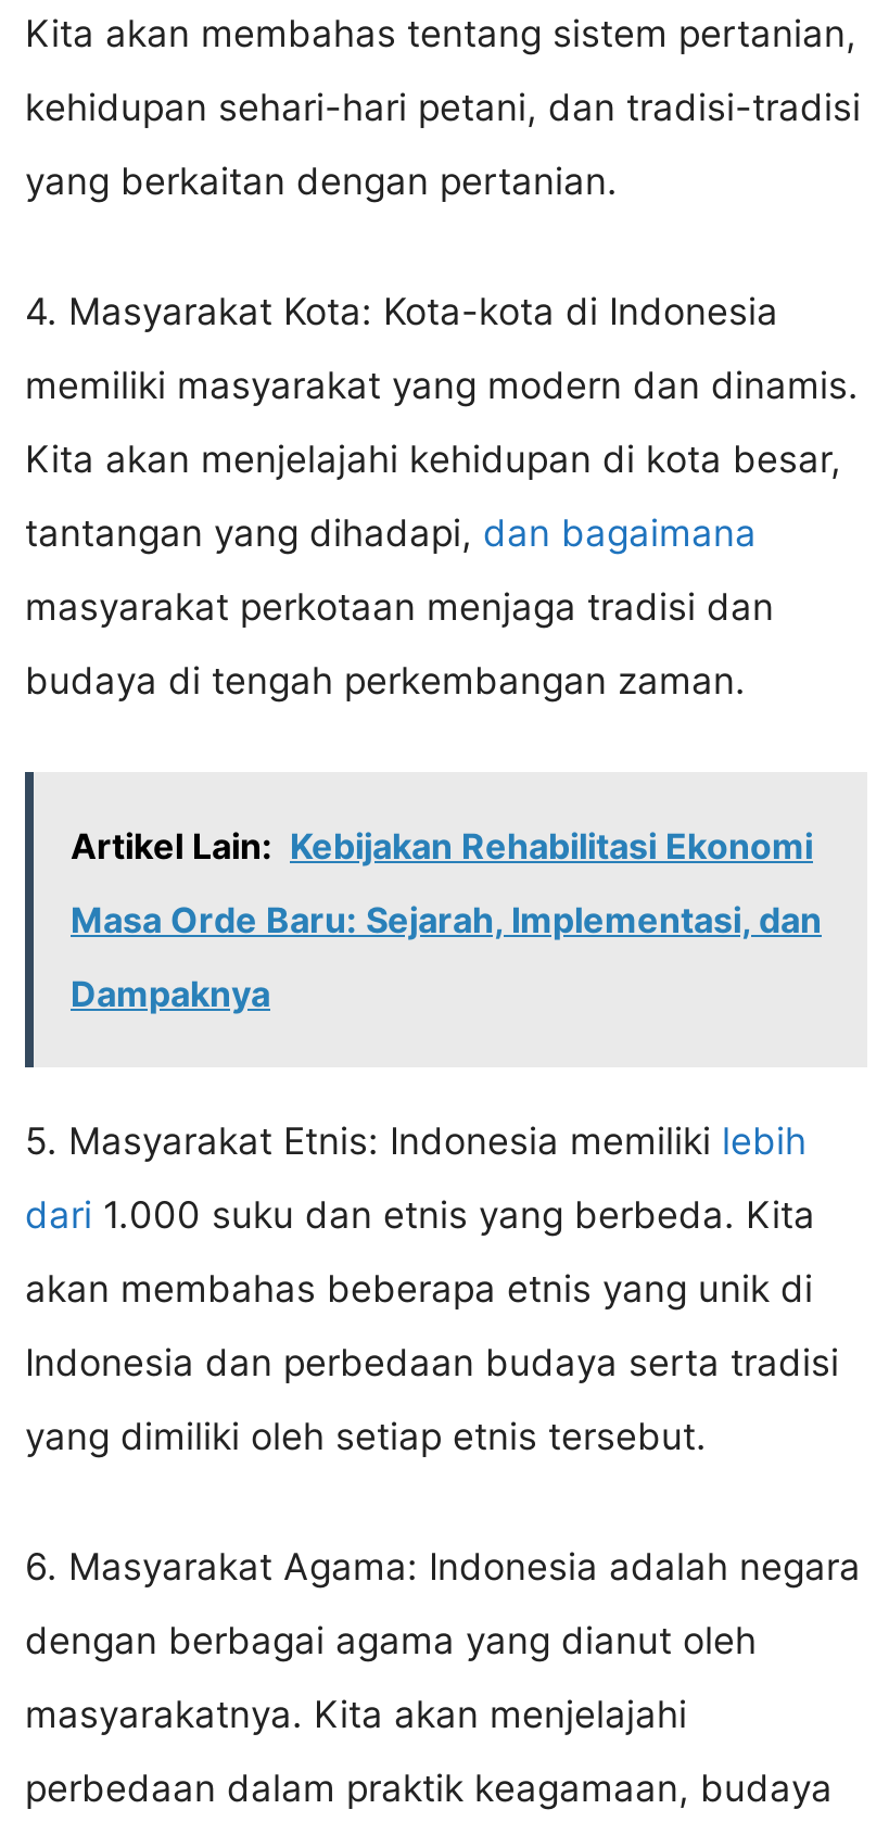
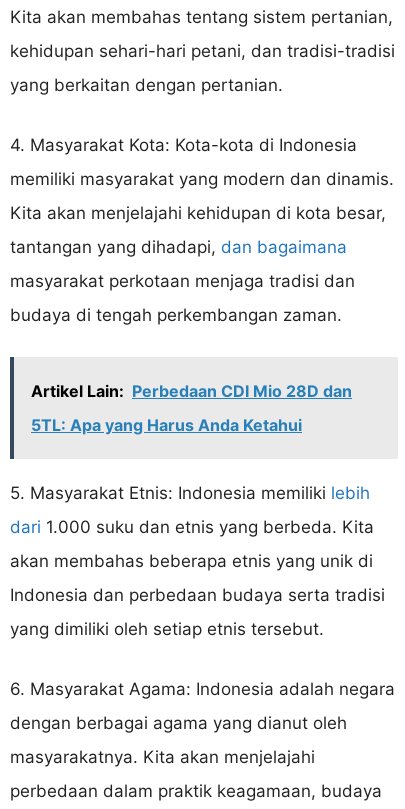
[71,824,822,1015] Artikel Lain: Kebijakan Rehabilitasi Ekonomi | Masa Orde Baru: Sejarah, Implementasi, dan | Dampaknya -> [31,381,352,435] Artikel Lain: Perbedaan CDI Mio 28D dan | 5TL: Apa yang Harus Anda Ketahui

